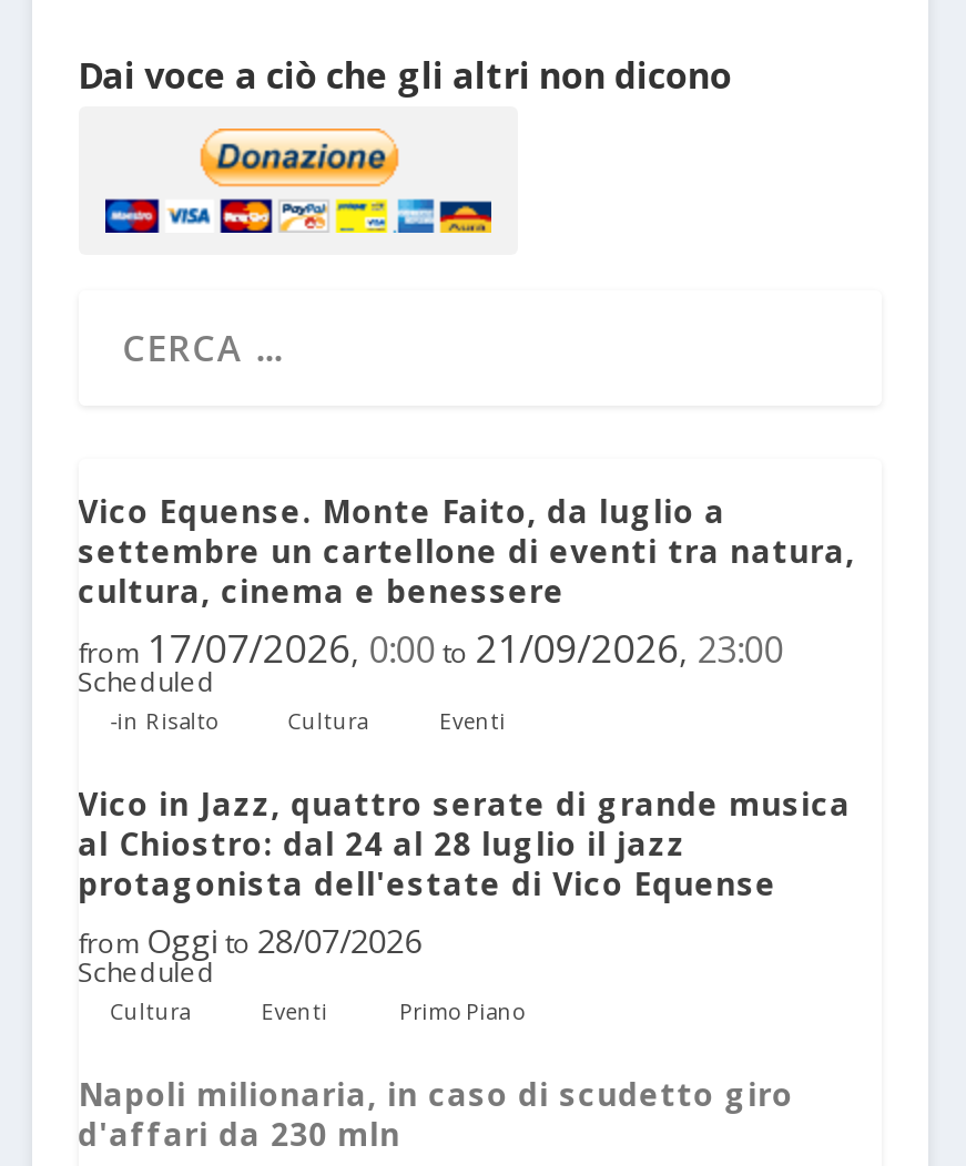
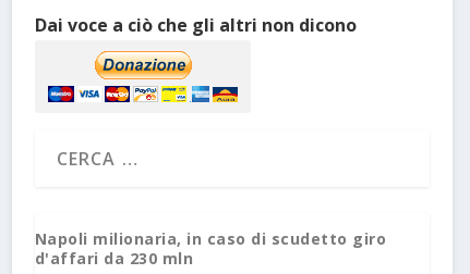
[78,491,855,1027] Vico Equense. Monte Faito, da luglio a | settembre un cartellone di eventi tra natura, | cultura, cinema e benessere | from 17/07/2026, 0:00 to 21/09/2026, 23:00 | Scheduled | -in Risalto | Cultura | Eventi | Vico in Jazz, quattro serate di grande musica | al Chiostro: dal 24 al 28 luglio il jazz | protagonista dell'estate di Vico Equense | from Oggi to 28/07/2026 | Scheduled | Cultura | Eventi | Primo Piano -> none

